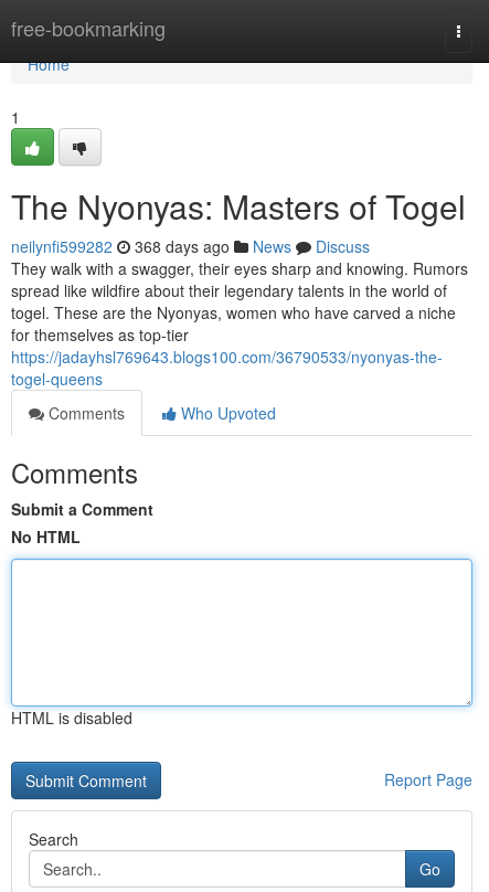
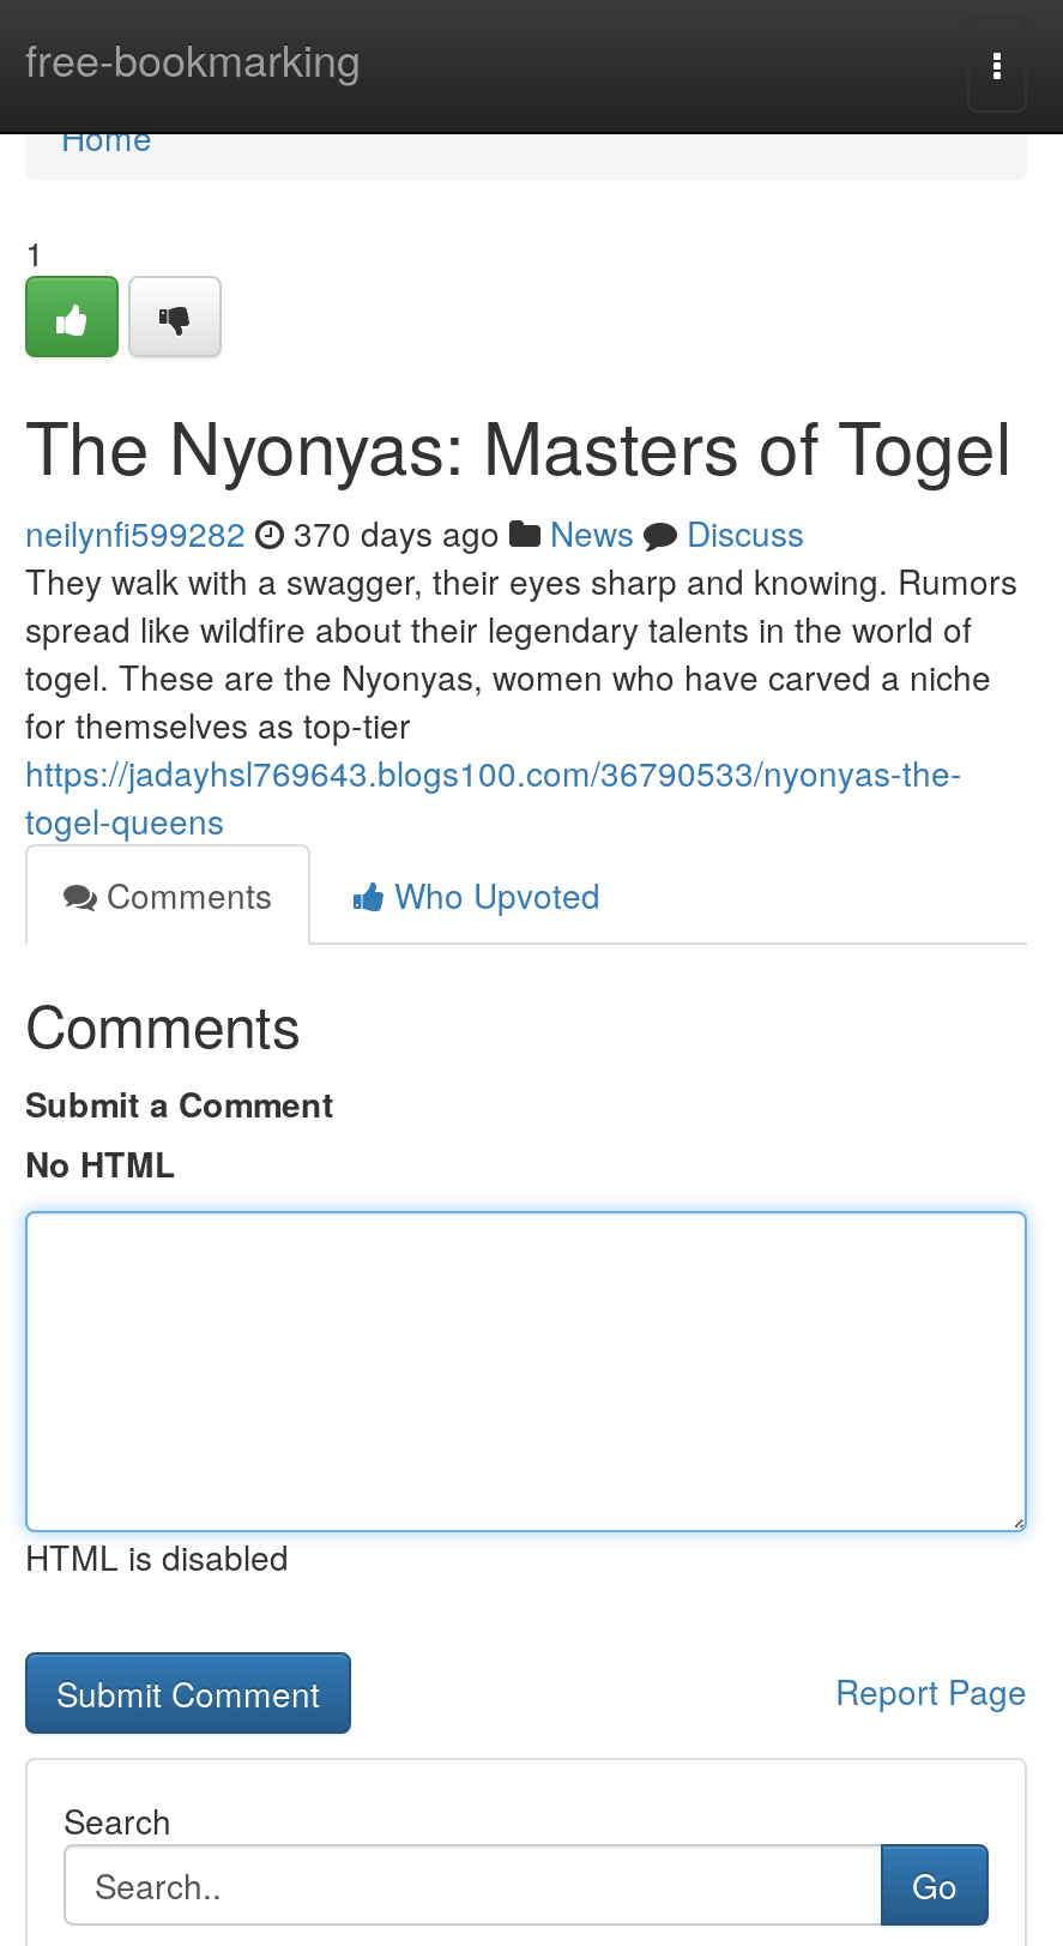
[11,235,370,257] neilynfi599282 368 days ago News Discuss -> [25,508,804,556] neilynfi599282 370 days ago News Discuss

